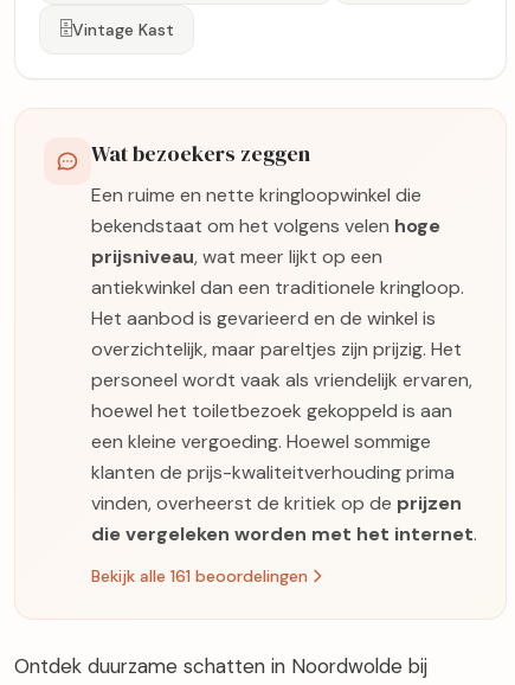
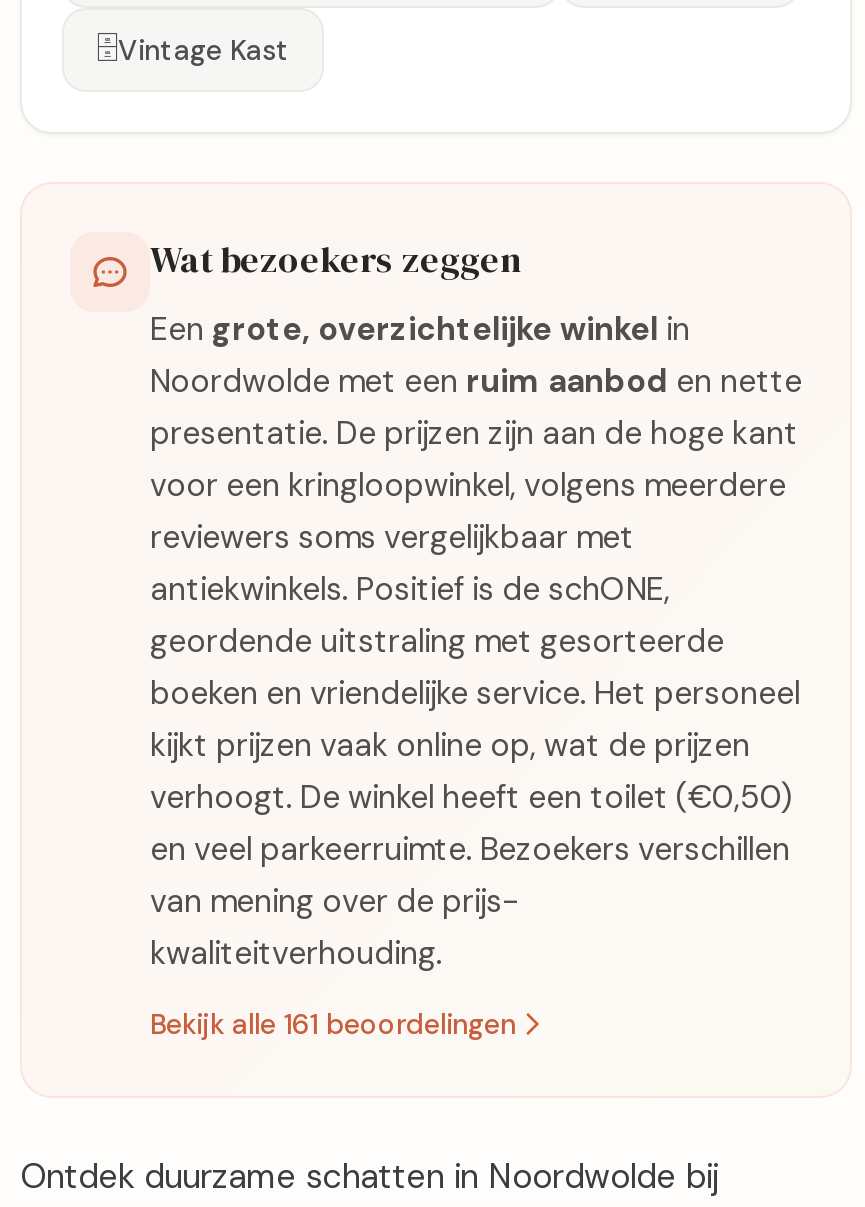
[91,183,477,546] Een ruime en nette kringloopwinkel die | bekendstaat om het volgens velen hoge | prijsniveau, wat meer lijkt op een | antiekwinkel dan een traditionele kringloop. | Het aanbod is gevarieerd en de winkel is | overzichtelijk, maar pareltjes zijn prijzig. Het | personeel wordt vaak als vriendelijk ervaren, | hoewel het toiletbezoek gekoppeld is aan | een kleine vergoeding. Hoewel sommige | klanten de prijs-kwaliteitverhouding prima | vinden, overheerst de kritiek op de prijzen | die vergeleken worden met het internet. -> [150,308,802,974] Een grote, overzichtelijke winkel in | Noordwolde met een ruim aanbod en nette | presentatie. De prijzen zijn aan de hoge kant | voor een kringloopwinkel, volgens meerdere | reviewers soms vergelijkbaar met | antiekwinkels. Positief is de schONE, | geordende uitstraling met gesorteerde | boeken en vriendelijke service. Het personeel | kijkt prijzen vaak online op, wat de prijzen | verhoogt. De winkel heeft een toilet (€0,50) | en veel parkeerruimte. Bezoekers verschillen | van mening over de prijs- | kwaliteitverhouding.

